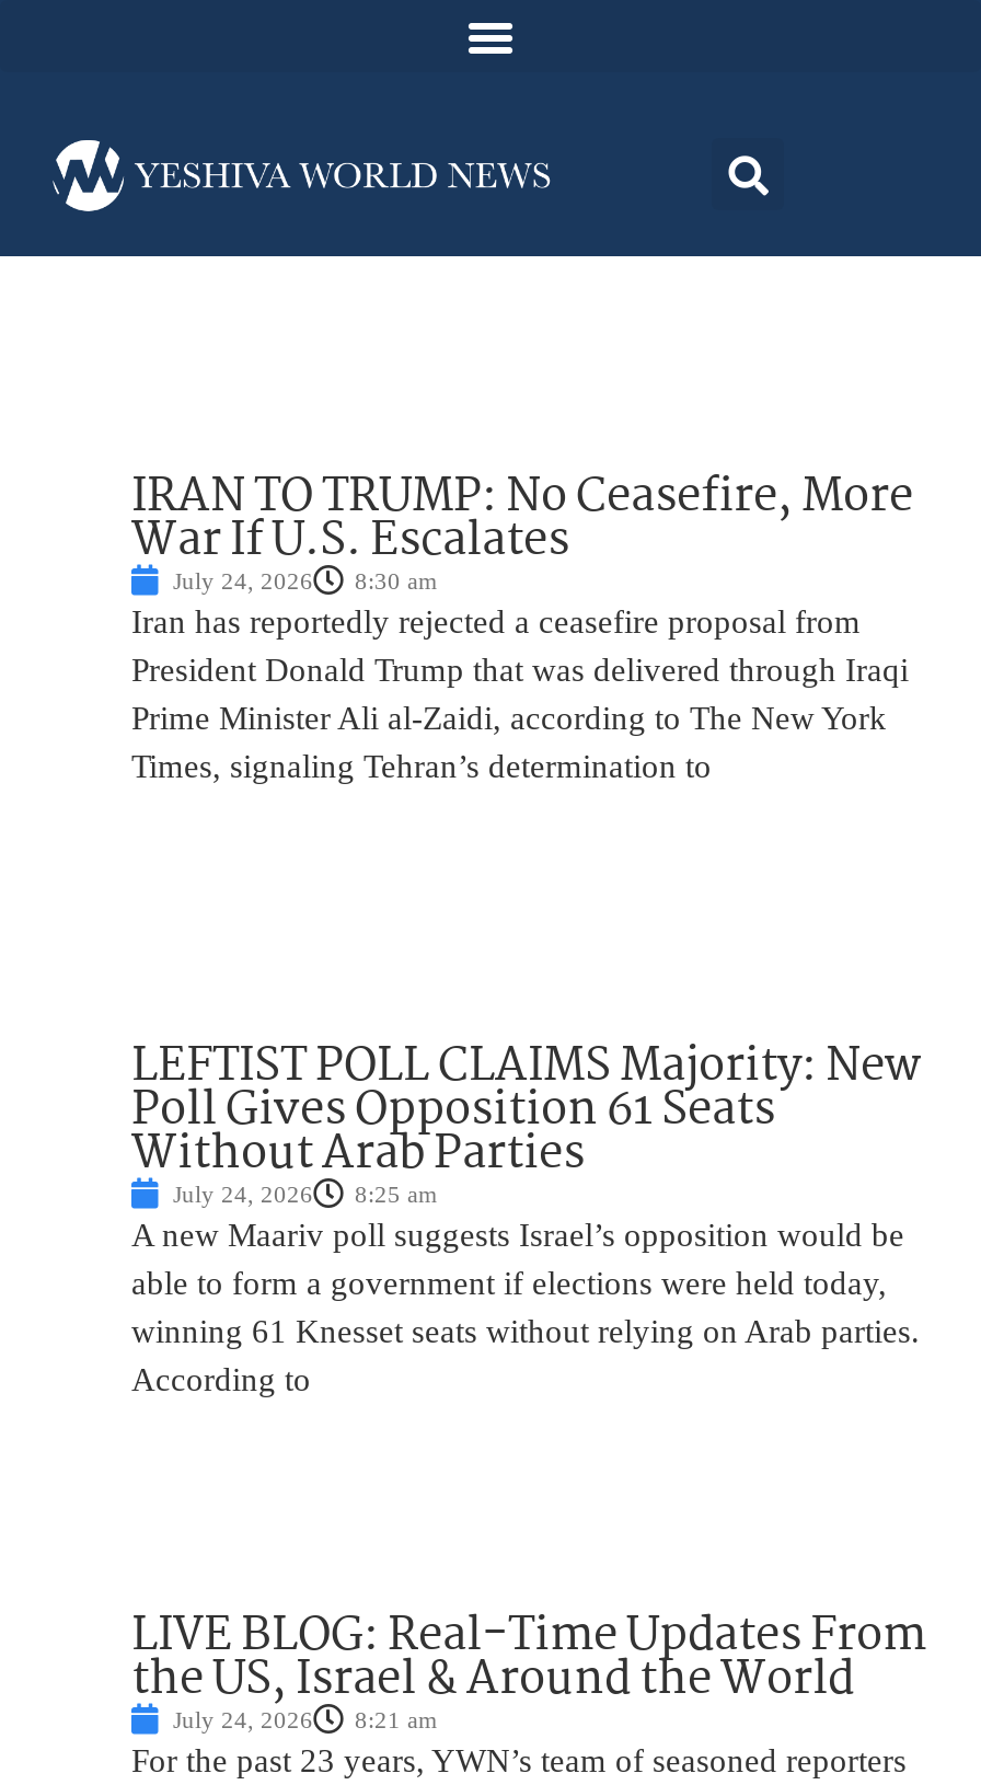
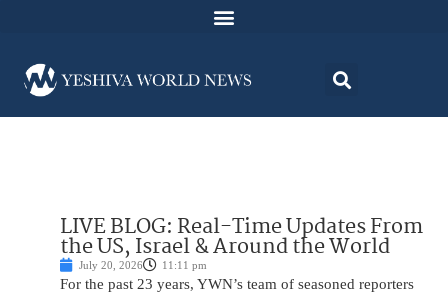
[131,460,913,784] IRAN TO TRUMP: No Ceasefire, More | War If U.S. Escalates | July 24, 2026 | 8:30 am | Iran has reportedly rejected a ceasefire proposal from | President Donald Trump that was delivered through Iraqi | Prime Minister Ali al-Zaidi, according to The New York | Times, signaling Tehran’s determination to -> none
[131,1030,922,1398] LEFTIST POLL CLAIMS Majority: New | Poll Gives Opposition 61 Seats | Without Arab Parties | July 24, 2026 | 8:25 am | A new Maariv poll suggests Israel’s opposition would be | able to form a government if elections were held today, | winning 61 Knesset seats without relying on Arab parties. | According to -> none
[173,1706,438,1733] July 24, 2026 | 8:21 am -> [79,259,207,271] July 20, 2026 | 11:11 pm

